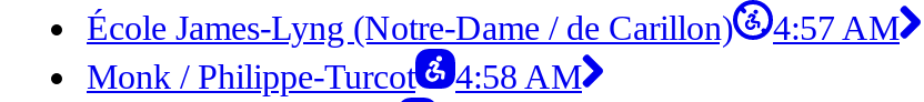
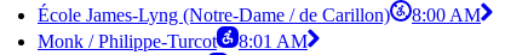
[87,9,900,47] École James-Lyng (Notre-Dame / de Carillon) 4:57 AM -> [38,5,481,25] École James-Lyng (Notre-Dame / de Carillon) 8:00 AM
[87,58,582,96] Monk / Philippe-Turcot 4:58 AM -> [38,31,308,52] Monk / Philippe-Turcot 8:01 AM

